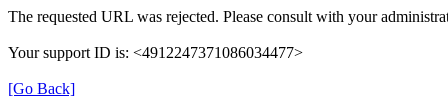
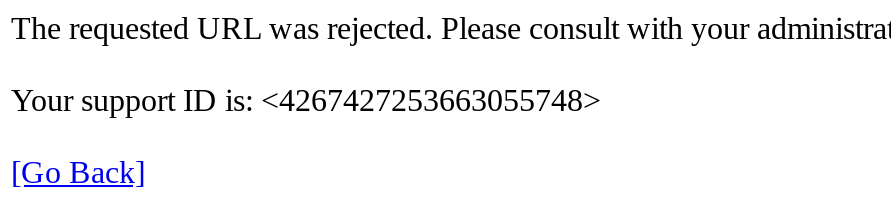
[8,44,303,61] Your support ID is: <4912247371086034477> -> [11,83,601,117] Your support ID is: <4267427253663055748>

